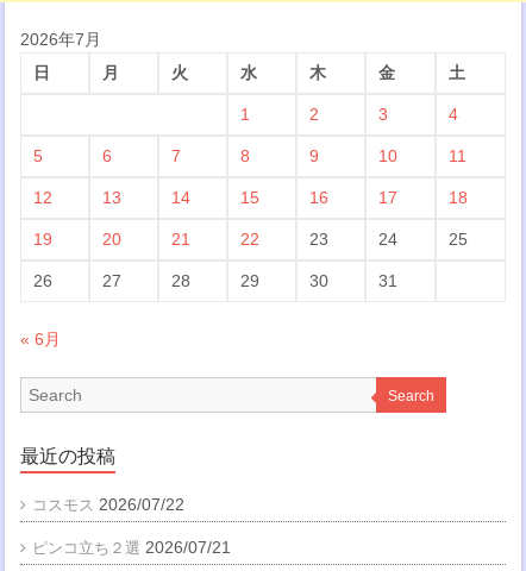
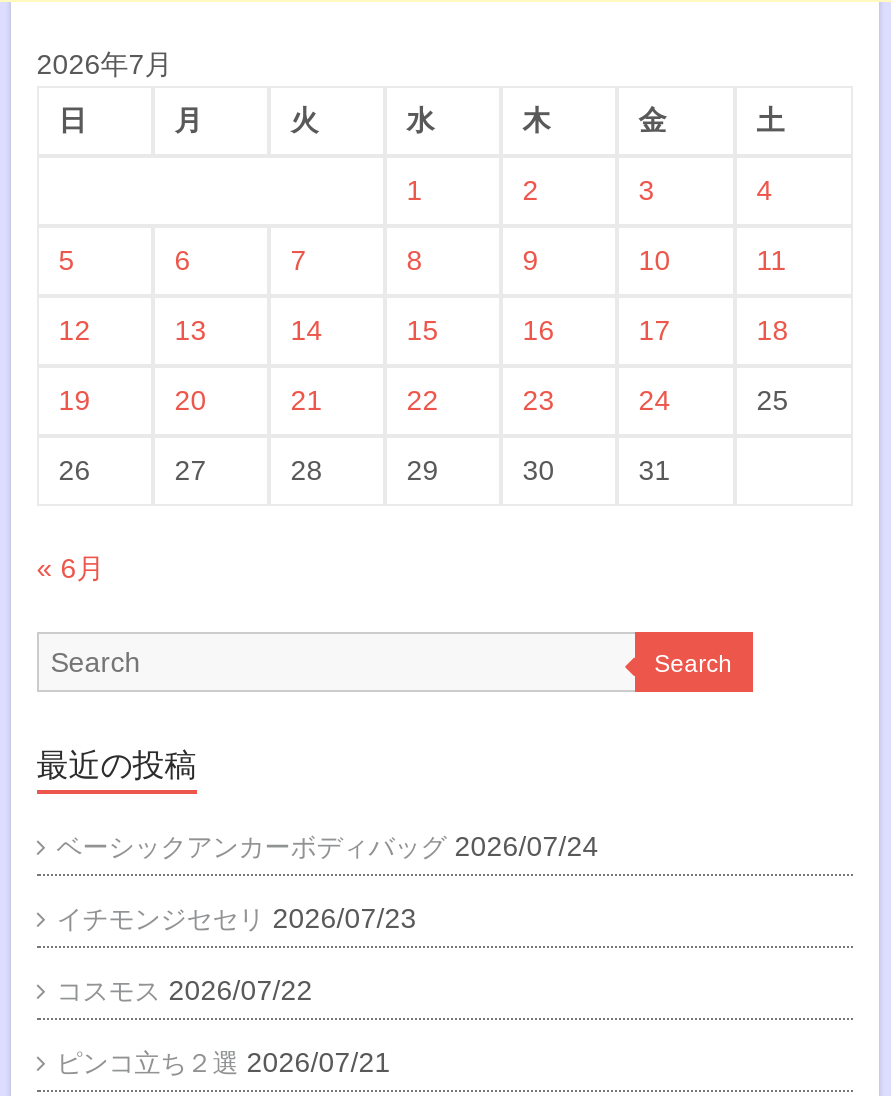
none -> [57,830,599,934] ベーシックアンカーボディバッグ 2026/07/24 | イチモンジセセリ 2026/07/23

